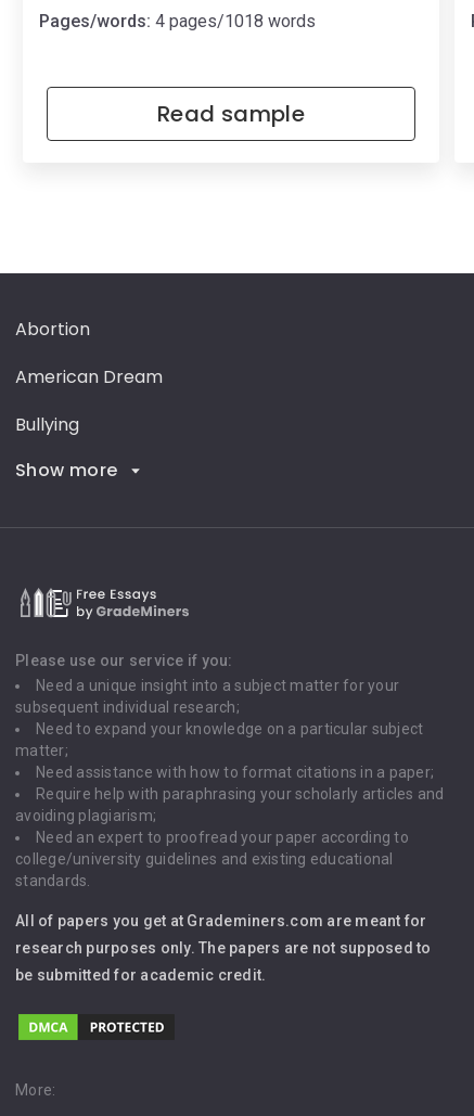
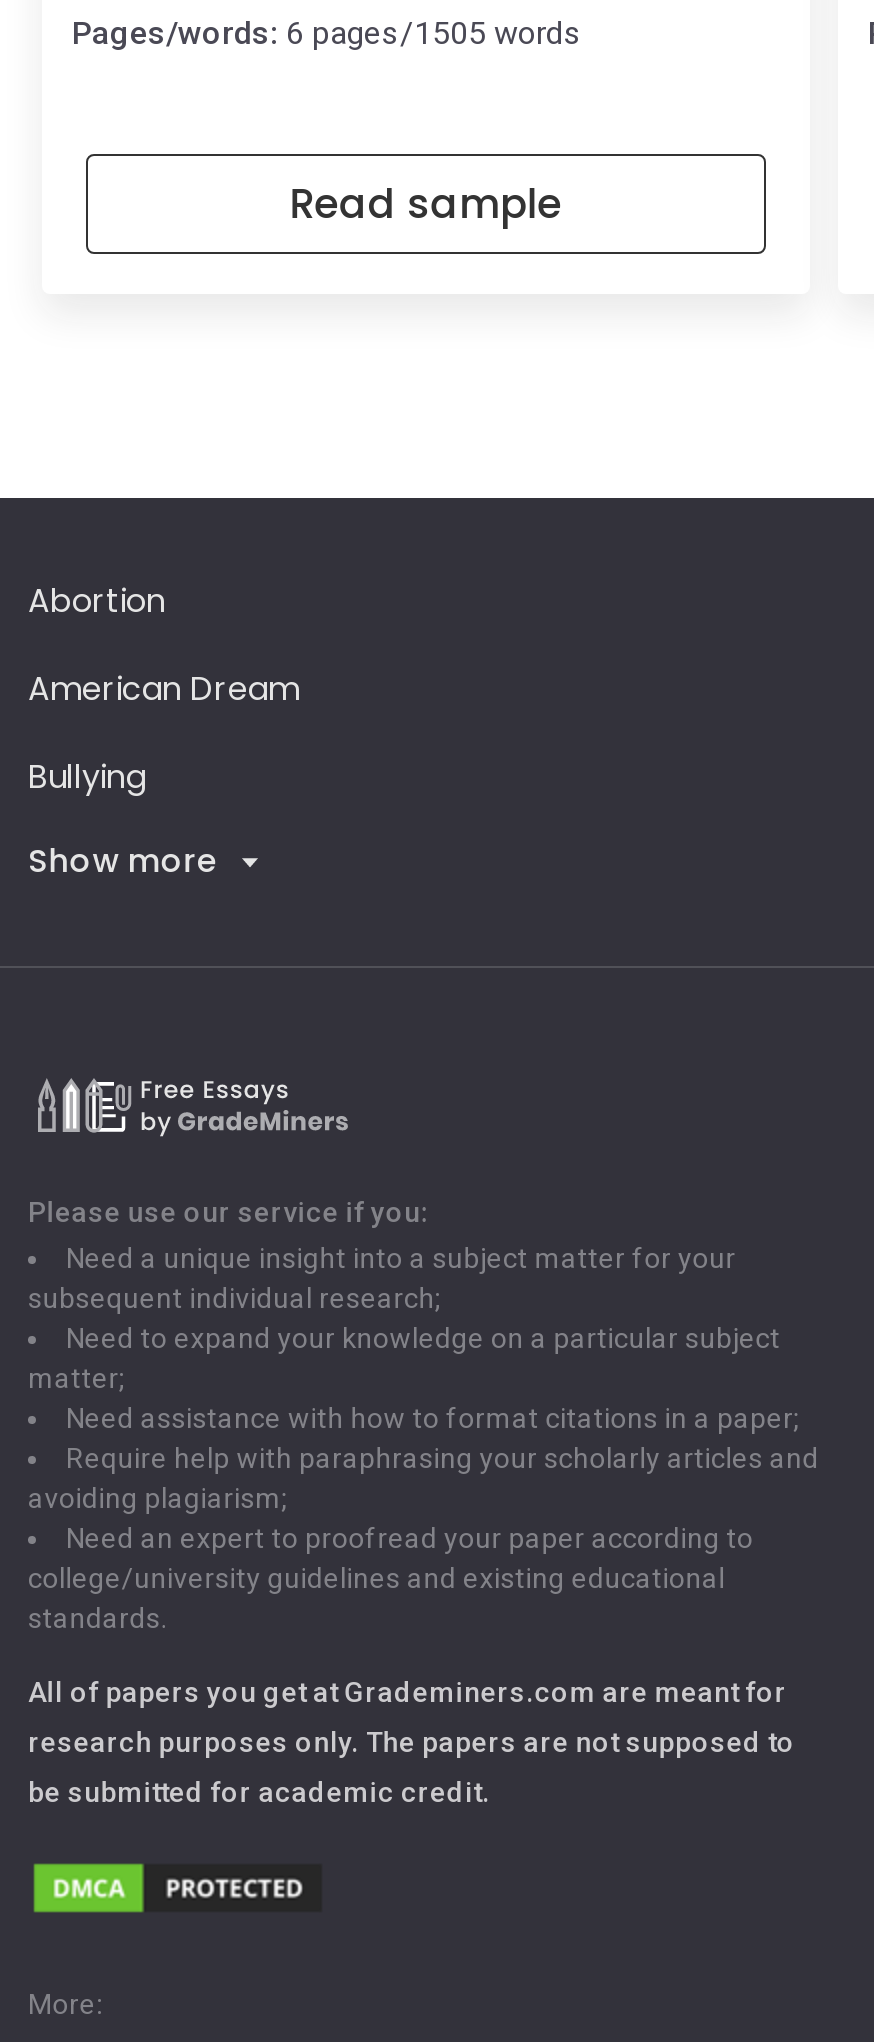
[39,11,316,31] Pages/words: 4 pages/1018 words -> [72,14,582,52] Pages/words: 6 pages/1505 words

